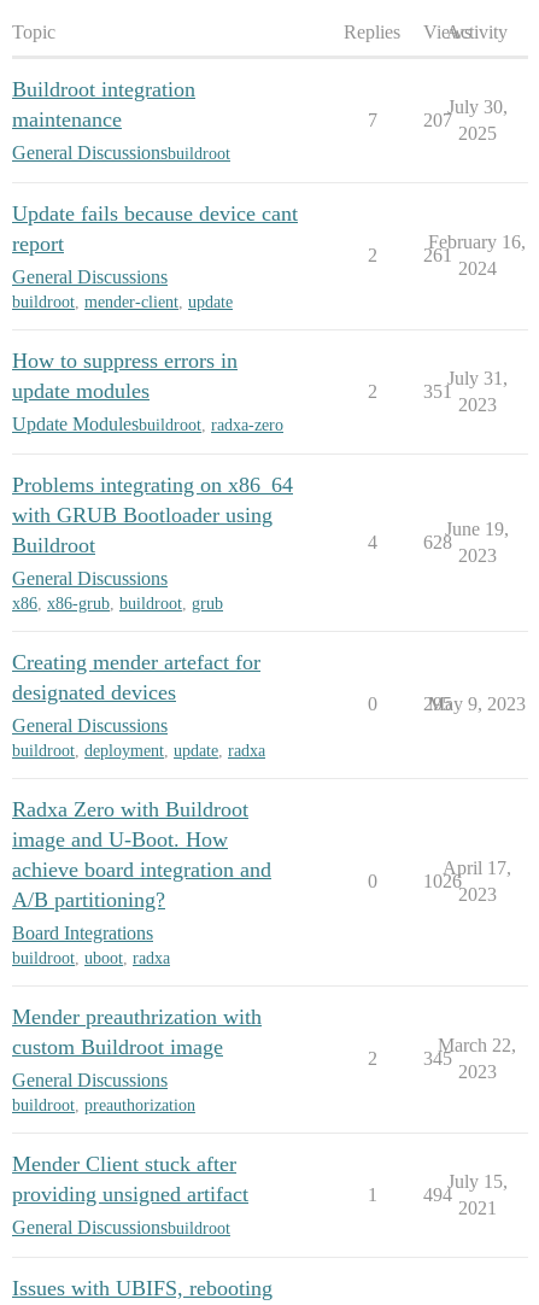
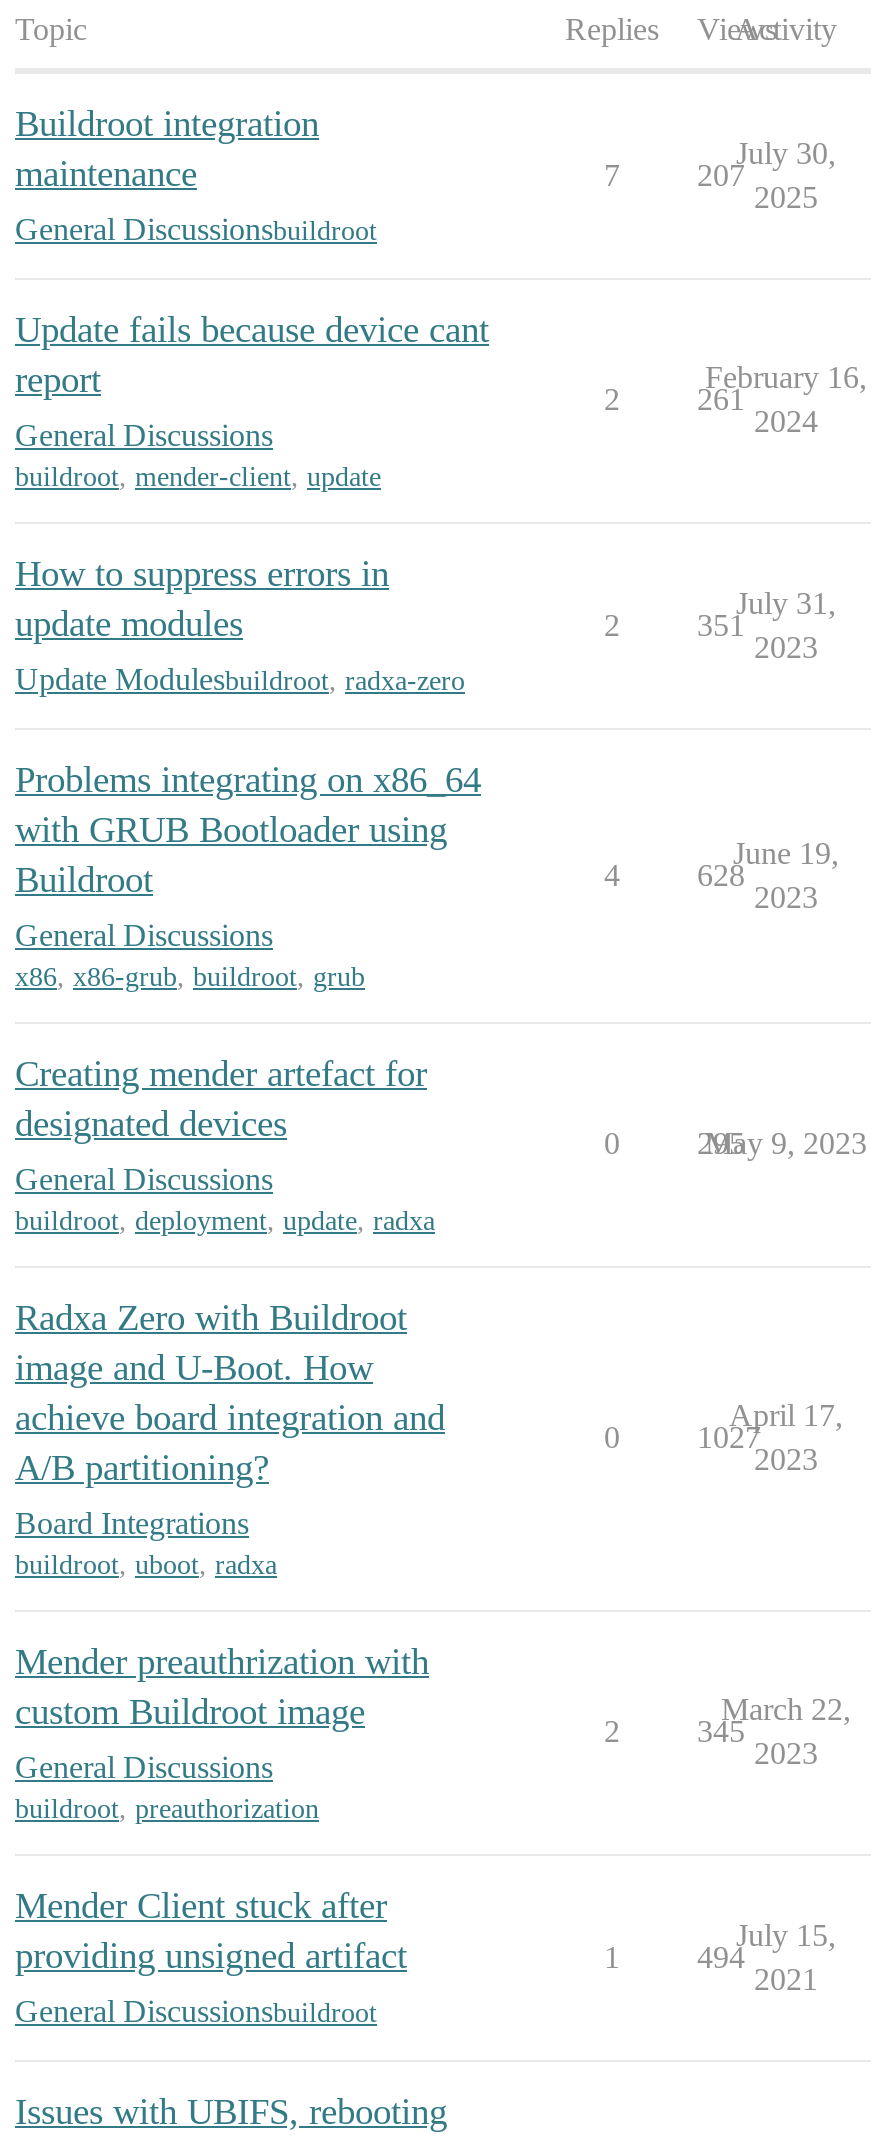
[423,871,462,891] 1026 -> [697,1420,761,1454] 1027

